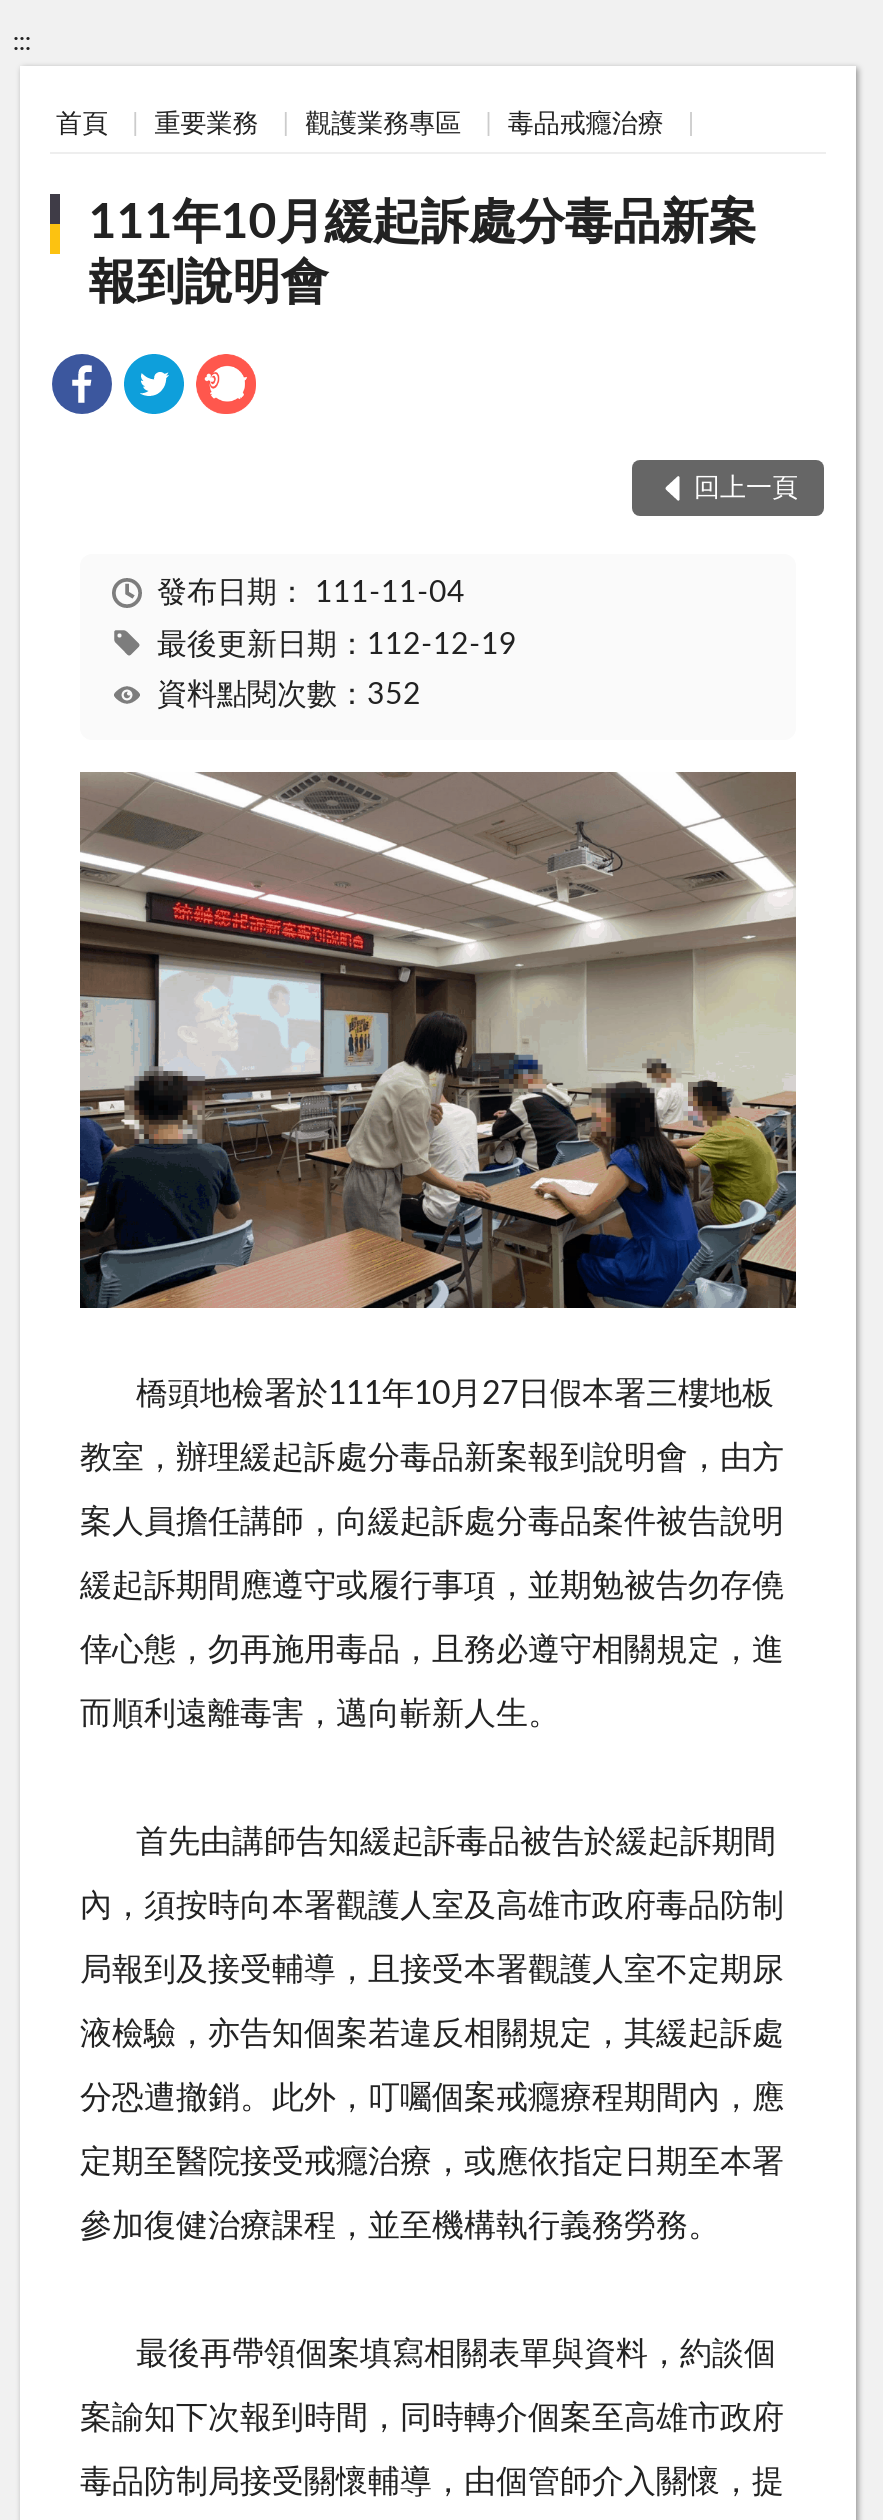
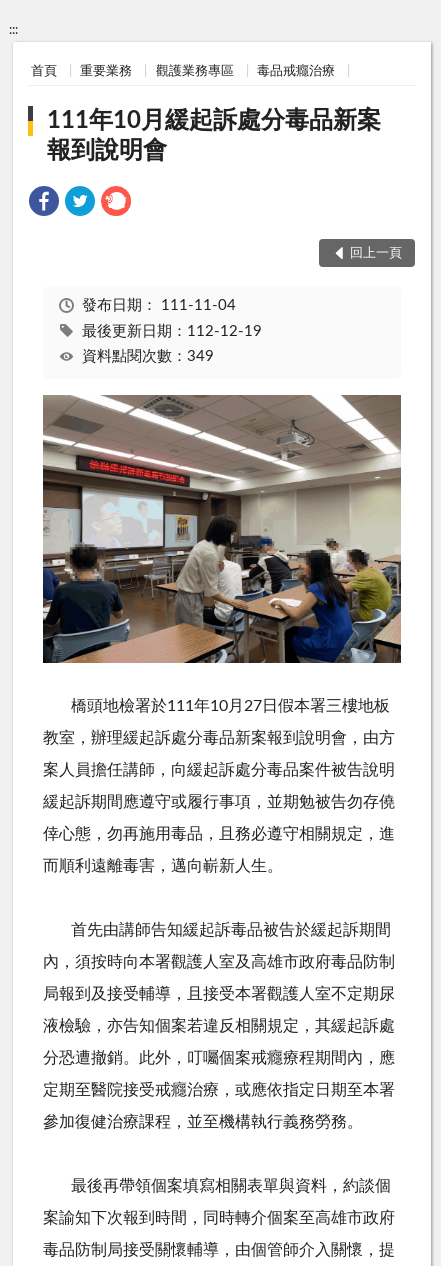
[157,681,421,711] 資料點閱次數：352 -> [81,349,213,364] 資料點閱次數：349

